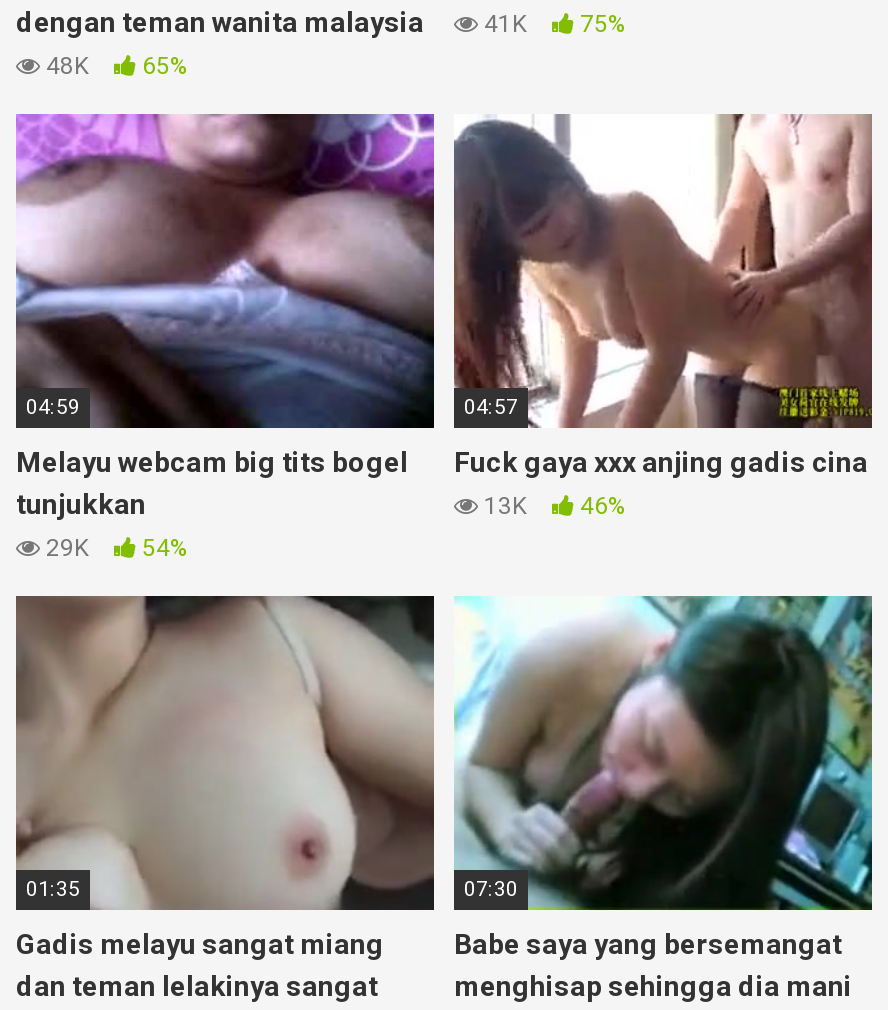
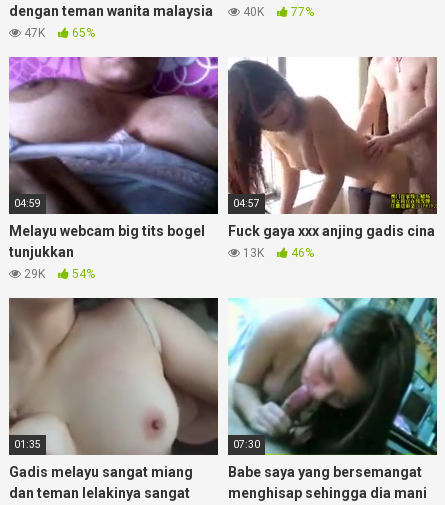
[478,9,626,37] 41K | 75% -> [240,5,314,19] 40K | 77%
[40,51,188,79] 48K 65% -> [21,26,95,40] 47K 65%

